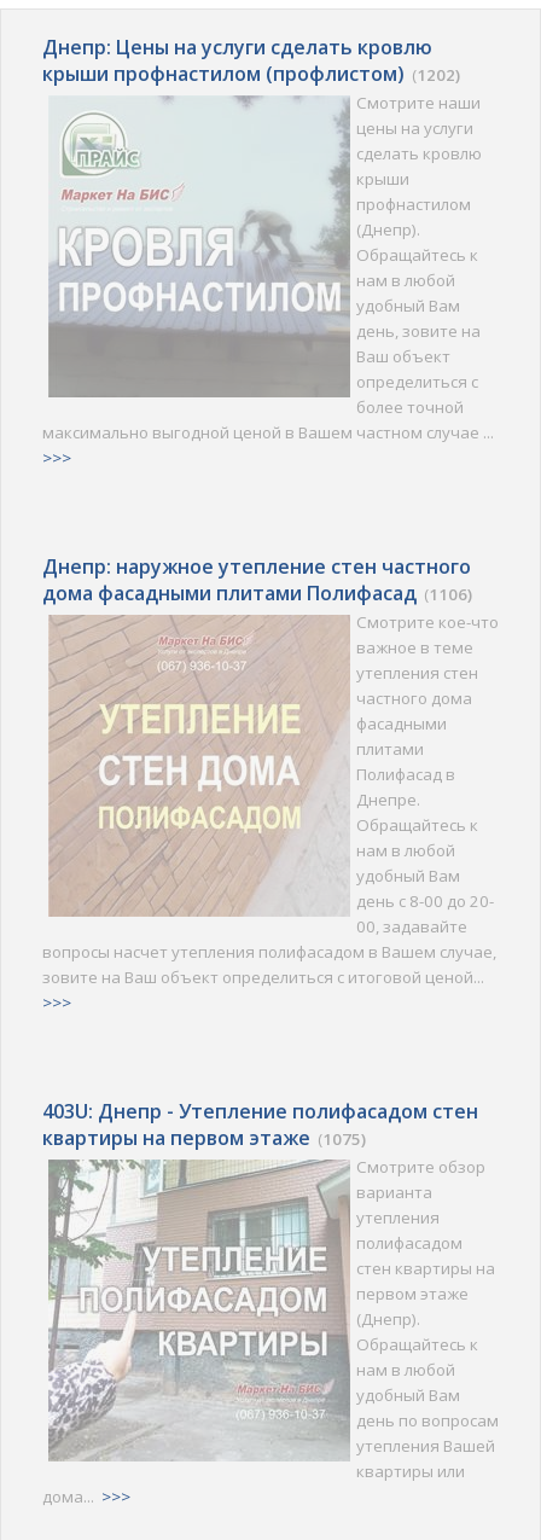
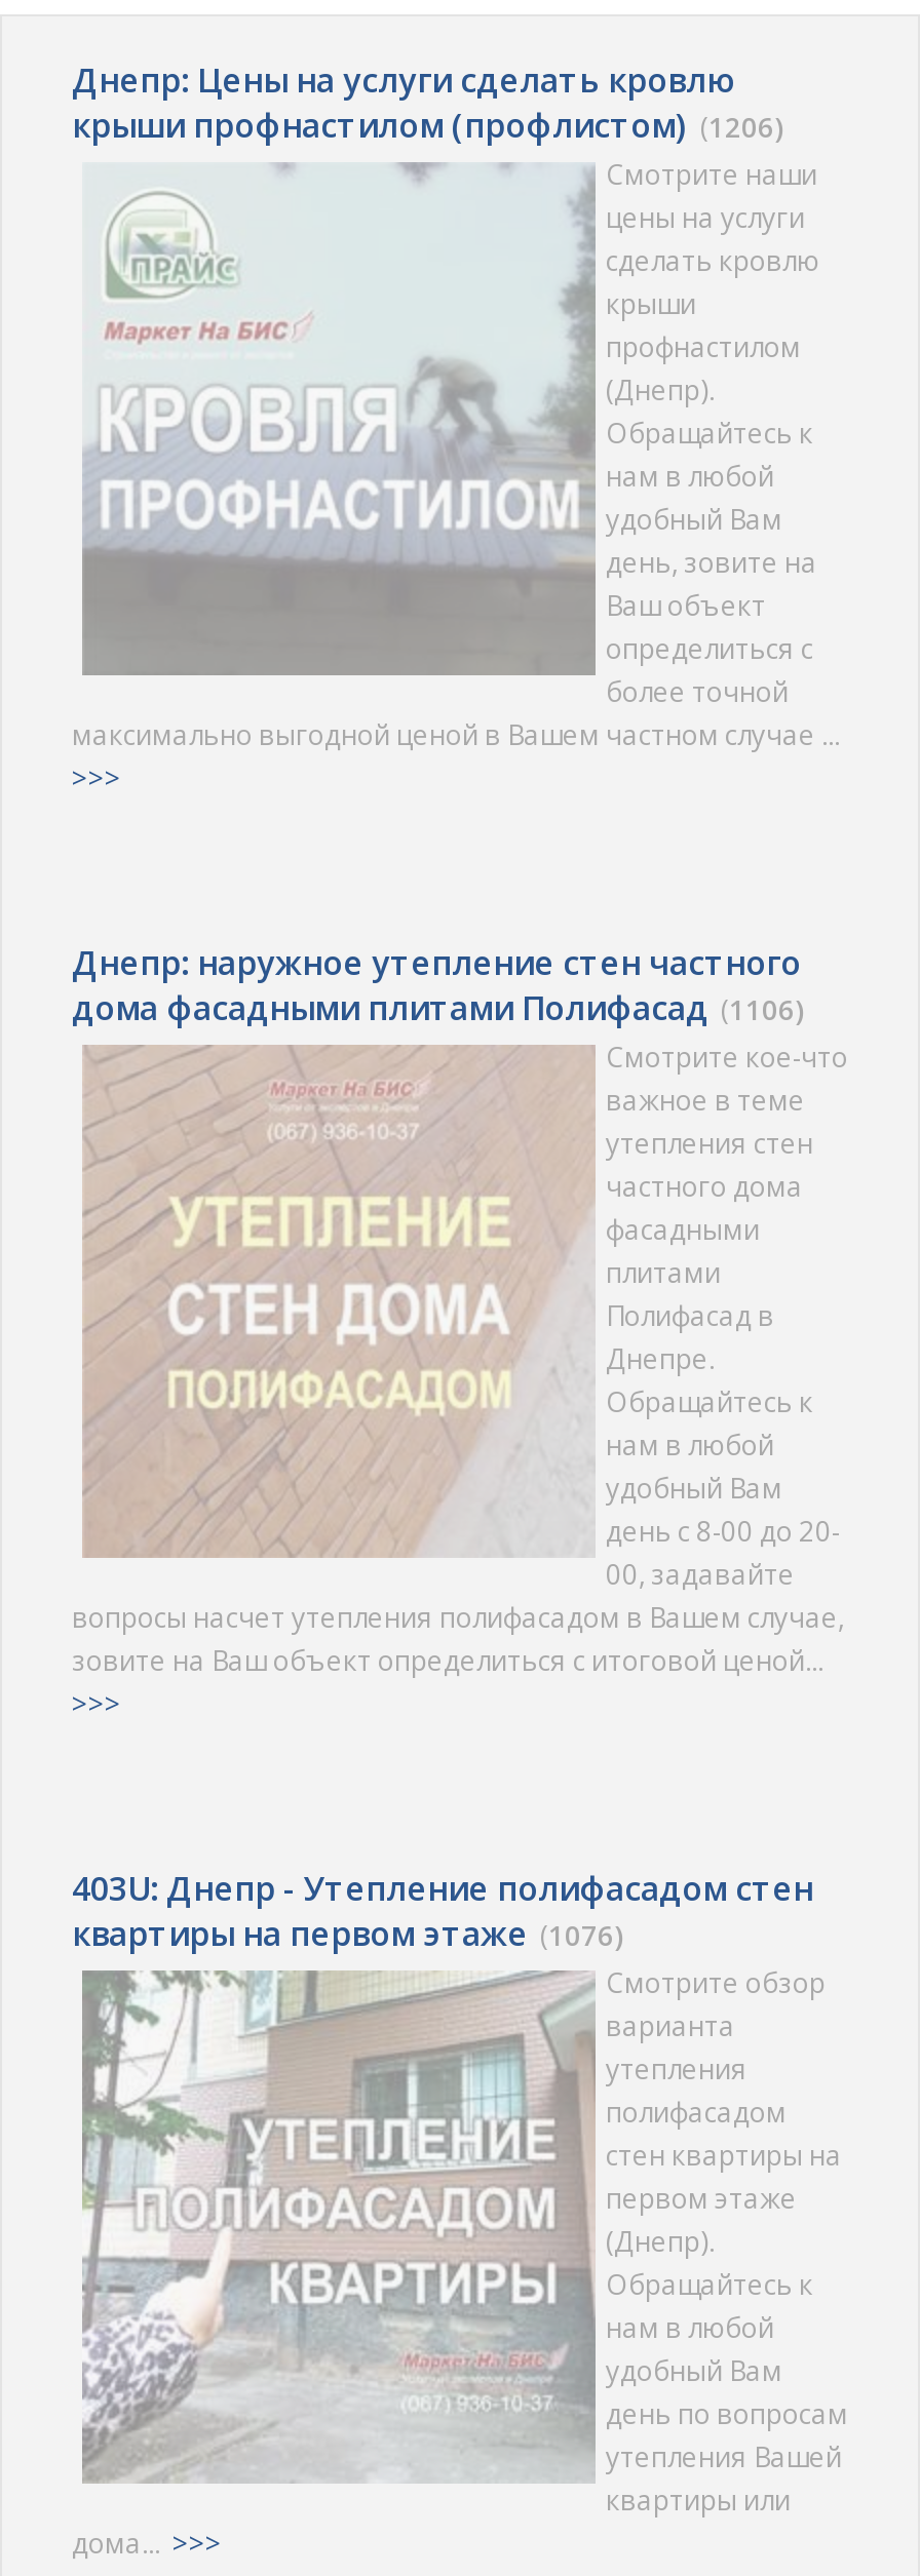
[42,60,460,87] крыши профнастилом (профлистом) (1202) -> [72,102,782,147] крыши профнастилом (профлистом) (1206)
[42,1124,366,1151] квартиры на первом этаже (1075) -> [72,1910,622,1956] квартиры на первом этаже (1076)

